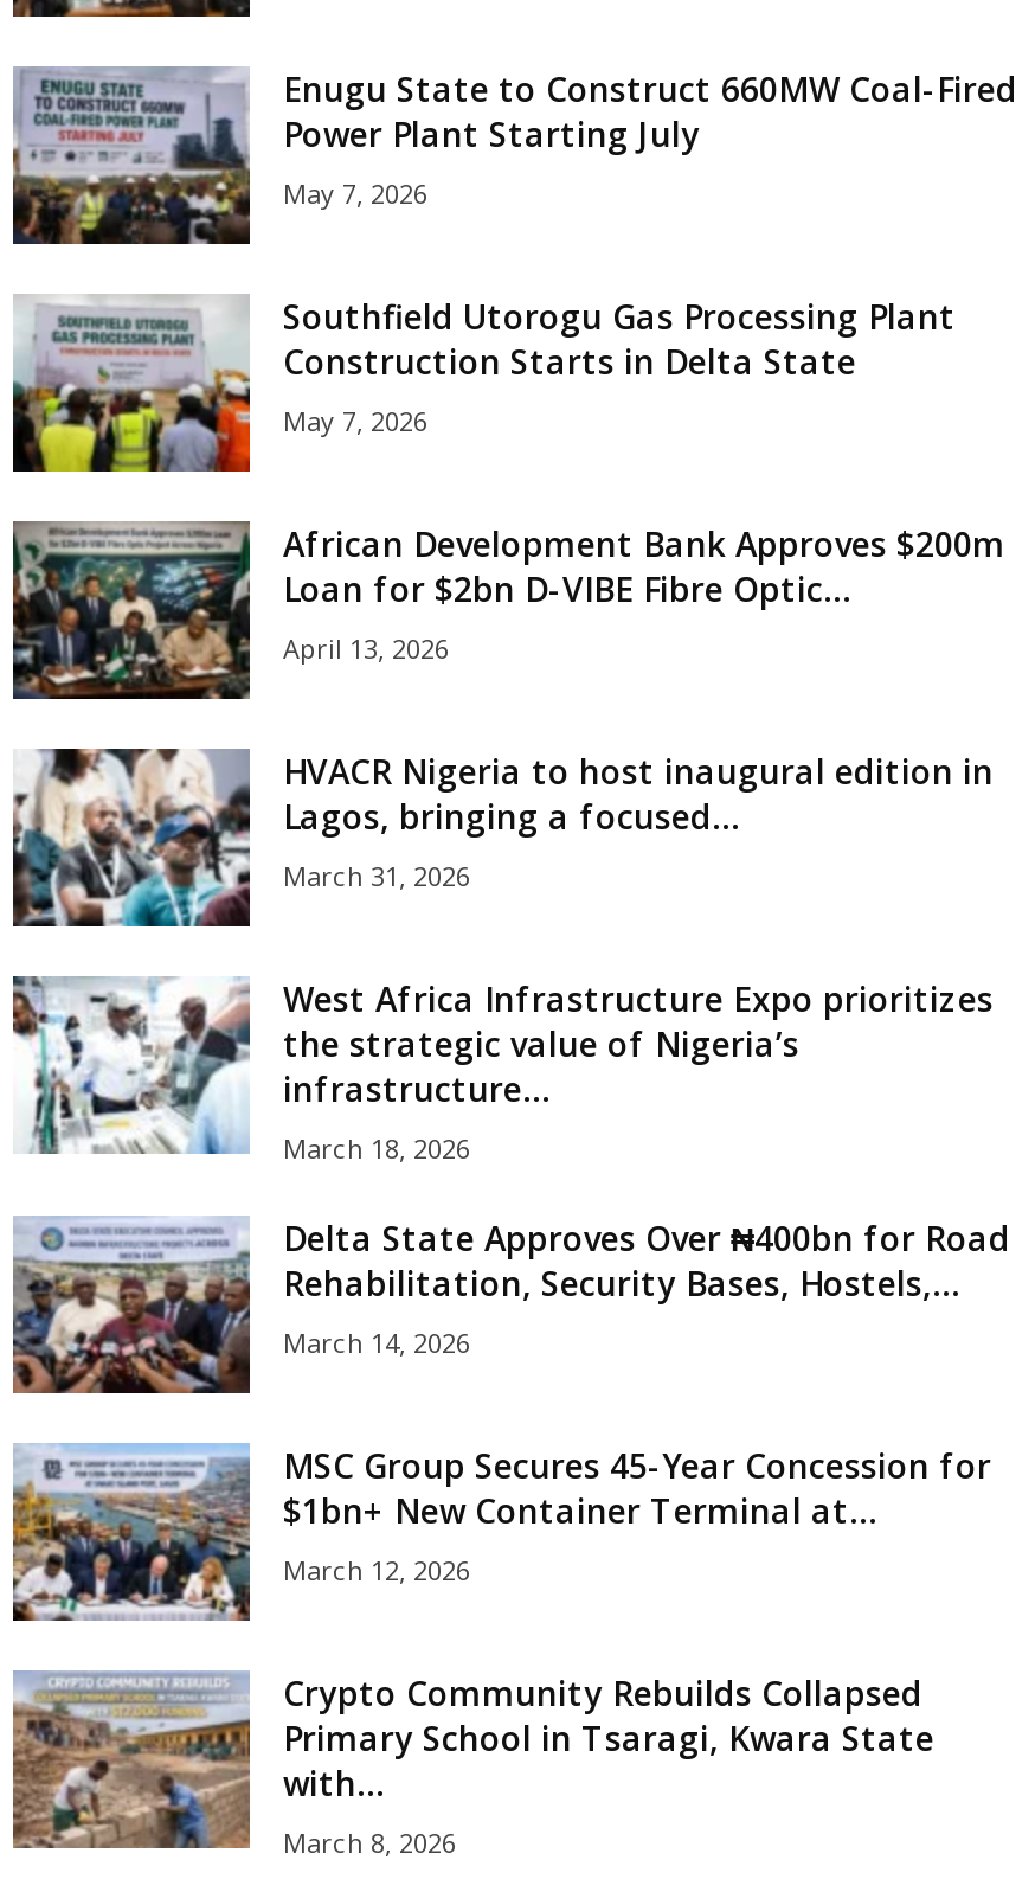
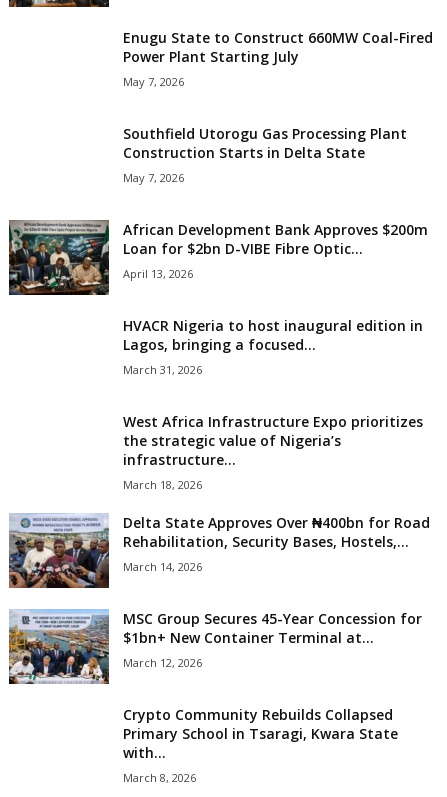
[11,64,252,246] [image] -> none
[11,294,252,474] [image] -> none
[11,746,252,929] [image] -> none
[11,974,252,1156] [image] -> none
[11,1668,252,1851] [image] -> none

